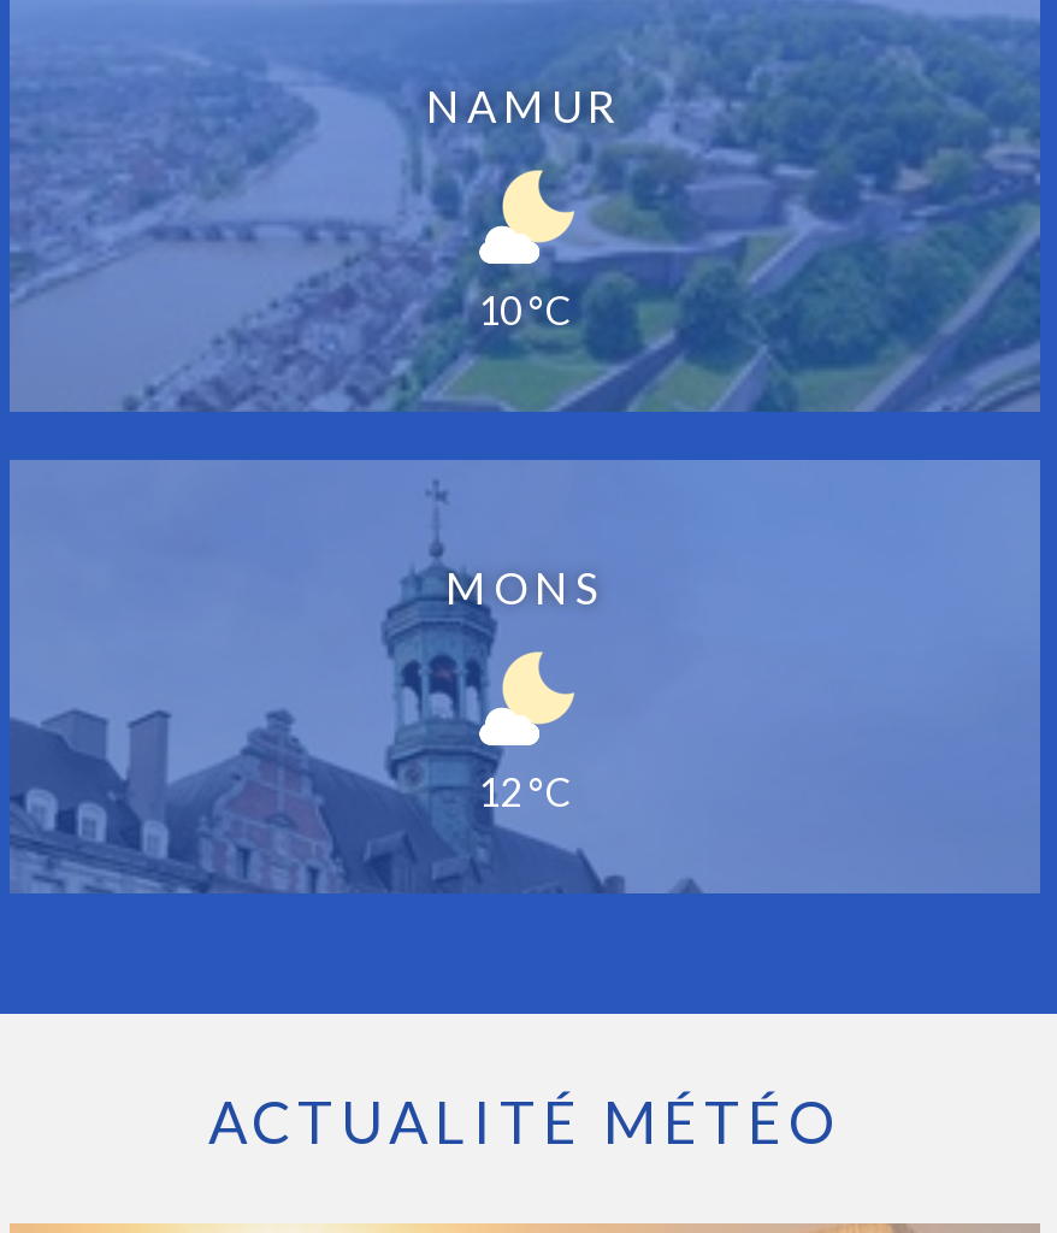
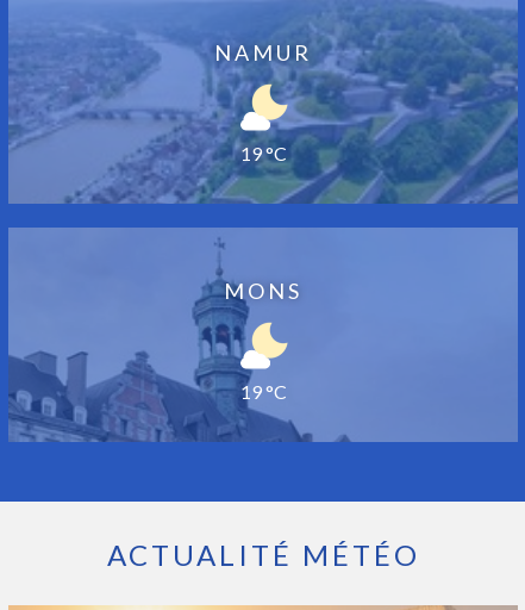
[478,287,572,333] 10 °C -> [240,142,286,165] 19 °C
[478,769,572,814] 12 °C -> [240,380,286,403] 19 °C

